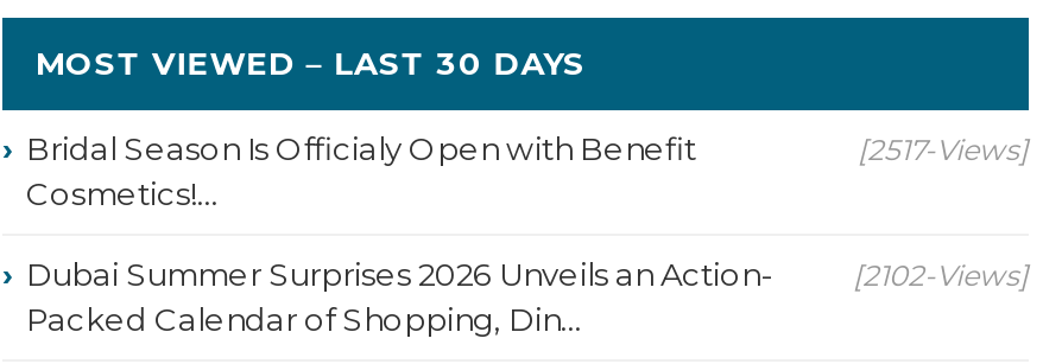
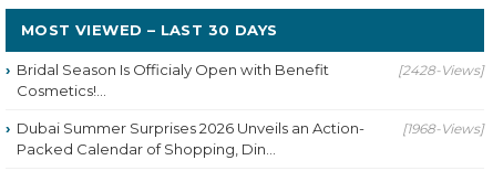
[858,132,1029,168] [2517-Views] -> [398,62,484,79] [2428-Views]
[853,258,1029,294] [2102-Views] -> [402,121,484,137] [1968-Views]

